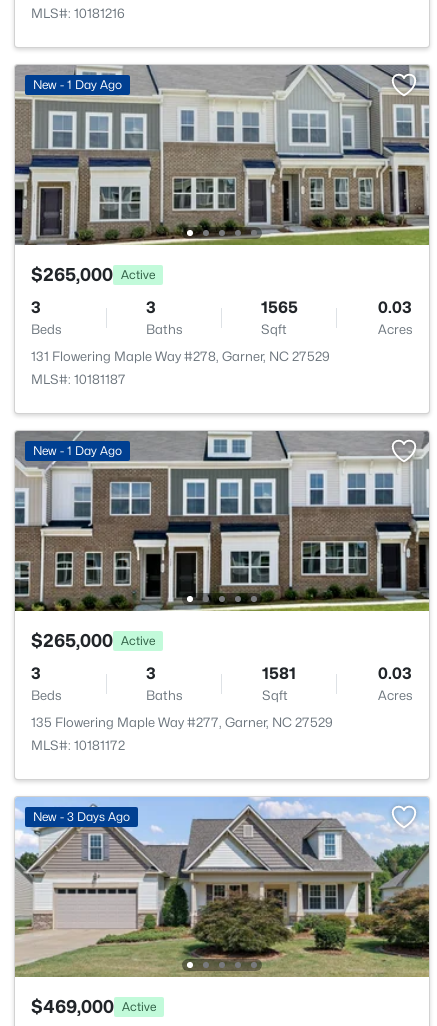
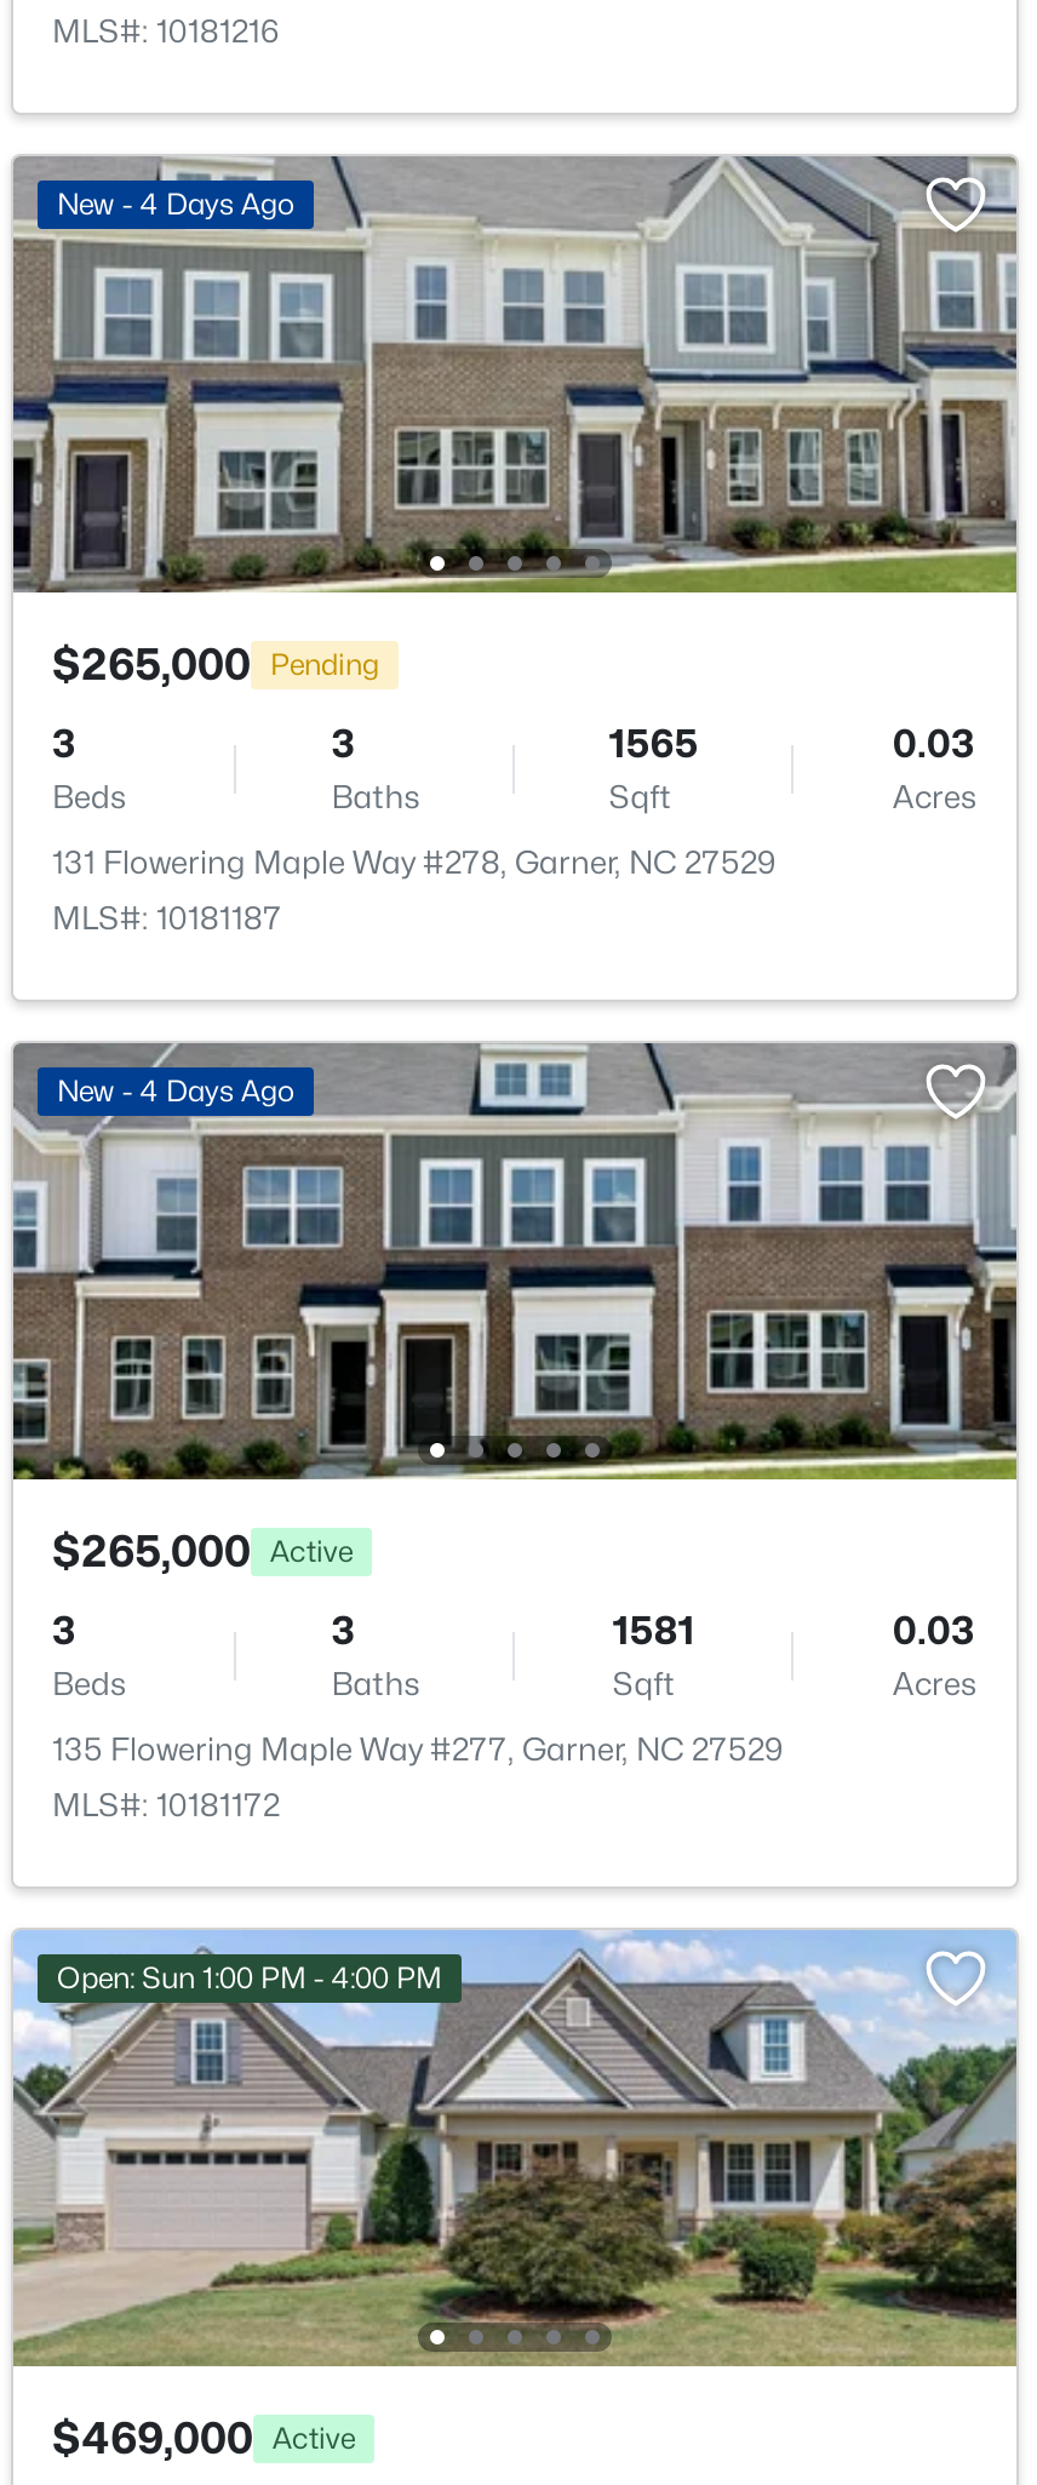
[33,77,122,92] New - 1 Day Ago -> [57,185,294,222] New - 4 Days Ago
[31,264,155,285] $265,000 Active -> [52,639,379,689] $265,000 Pending
[33,443,122,458] New - 1 Day Ago -> [57,1072,294,1109] New - 4 Days Ago
[33,809,130,824] New - 3 Days Ago -> [57,1959,442,1996] Open: Sun 1:00 PM - 4:00 PM

